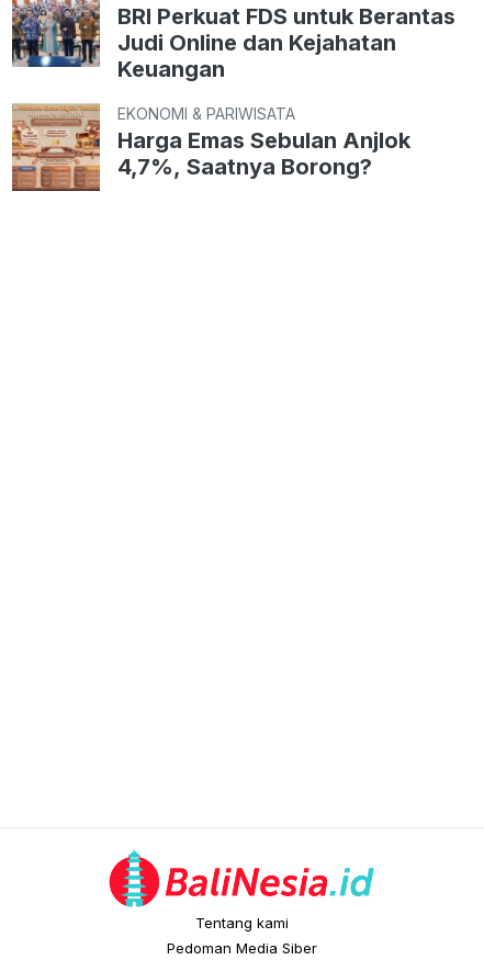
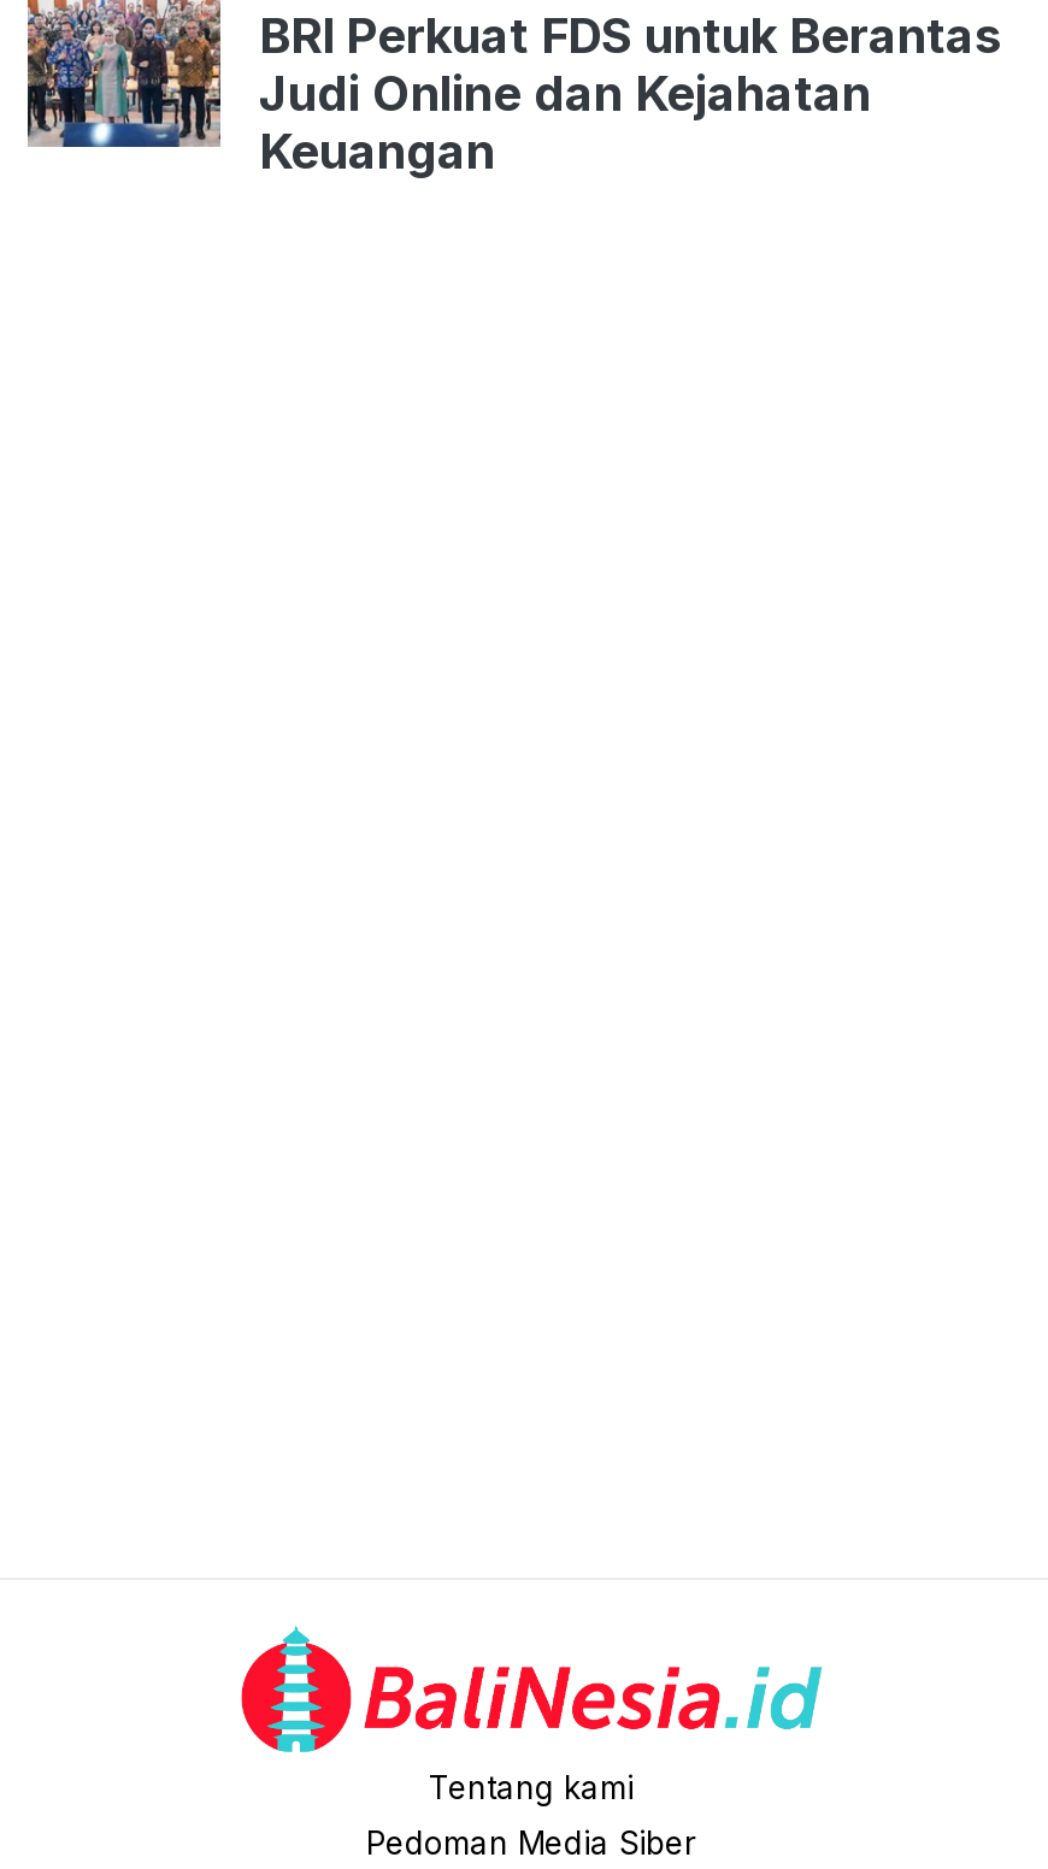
[11,102,410,192] [image] | EKONOMI & PARIWISATA | Harga Emas Sebulan Anjlok | 4,7%, Saatnya Borong? -> none

